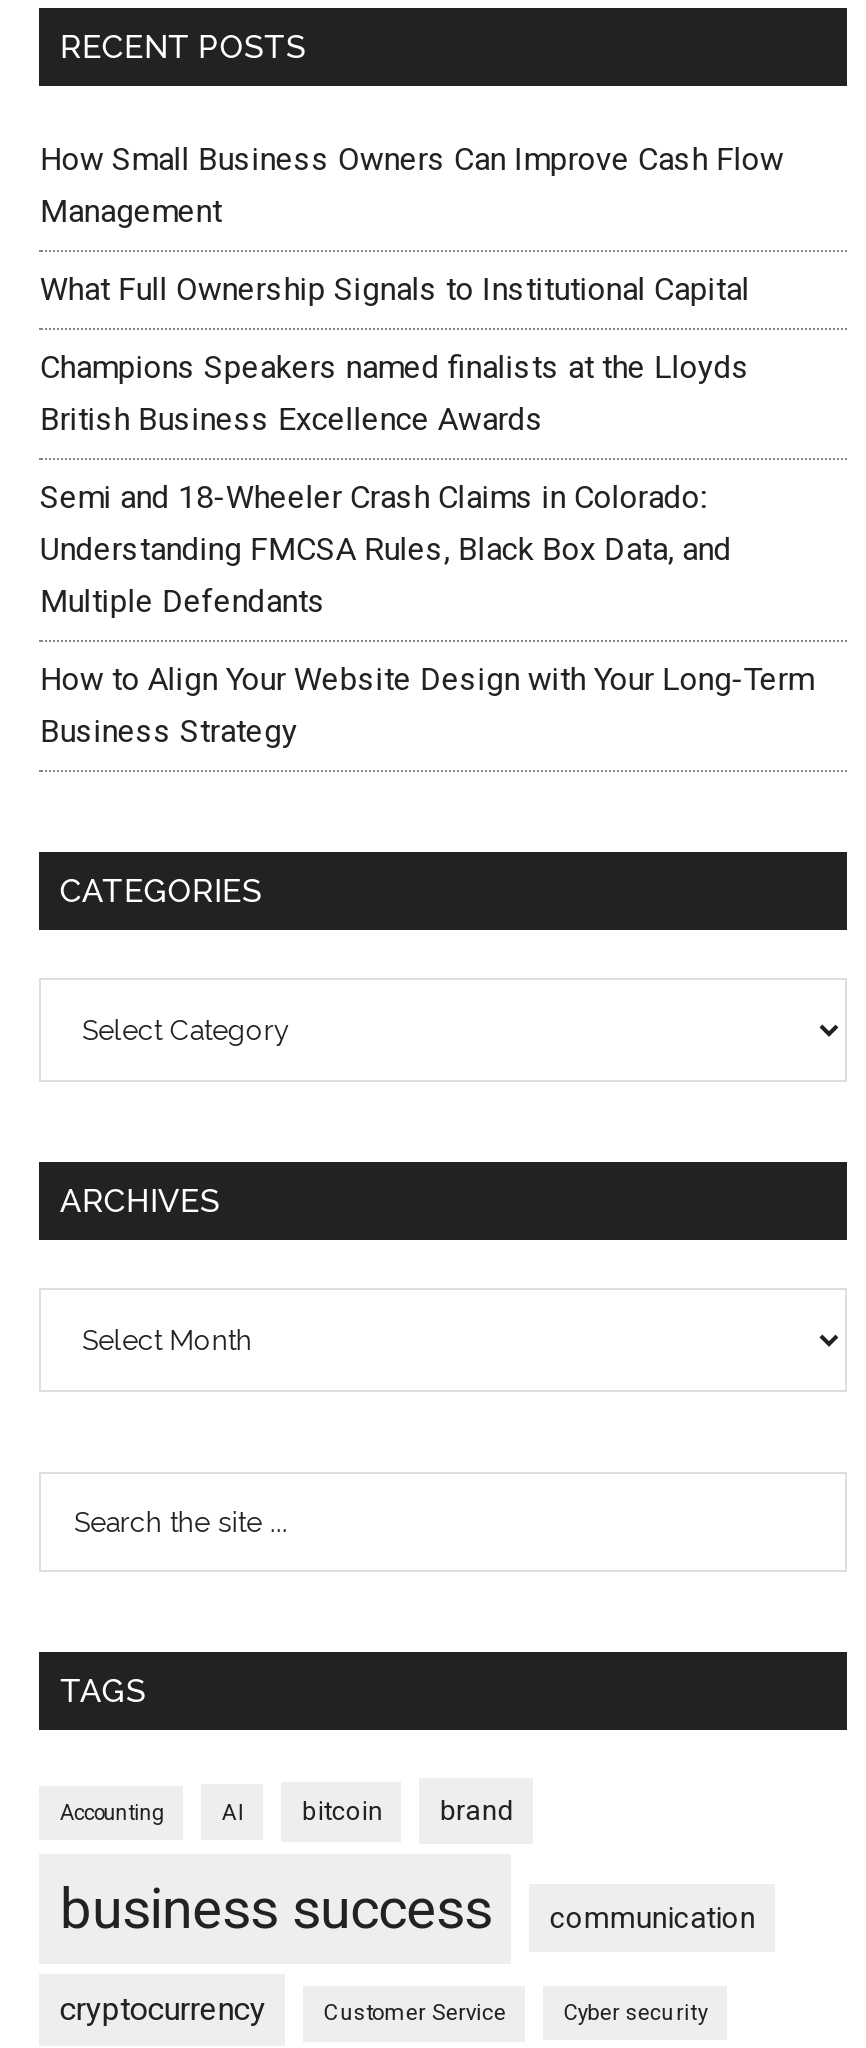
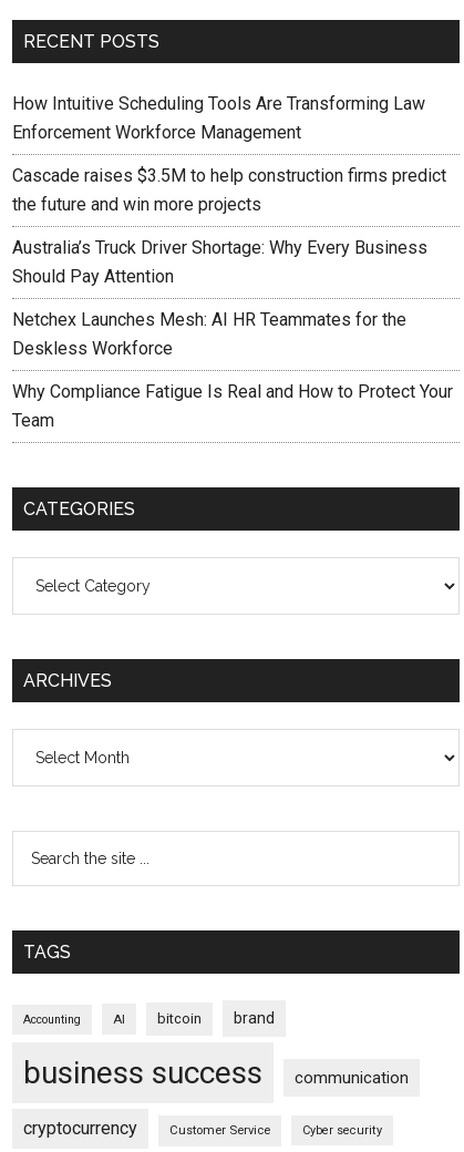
[40,140,784,230] How Small Business Owners Can Improve Cash Flow | Management -> [13,93,426,143] How Intuitive Scheduling Tools Are Transforming Law | Enforcement Workforce Management
[40,270,750,308] What Full Ownership Signals to Institutional Capital -> [13,165,447,215] Cascade raises $3.5M to help construction firms predict | the future and win more projects
[40,348,750,438] Champions Speakers named finalists at the Lloyds | British Business Excellence Awards -> [13,237,428,287] Australia’s Truck Driver Shortage: Why Every Business | Should Pay Attention
[40,478,732,620] Semi and 18-Wheeler Crash Claims in Colorado: | Understanding FMCSA Rules, Black Box Data, and | Multiple Defendants -> [13,309,407,359] Netchex Launches Mesh: AI HR Teammates for the | Deskless Workforce
[40,660,814,750] How to Align Your Website Design with Your Long-Term | Business Strategy -> [13,381,453,431] Why Compliance Fatigue Is Real and How to Protect Your | Team

